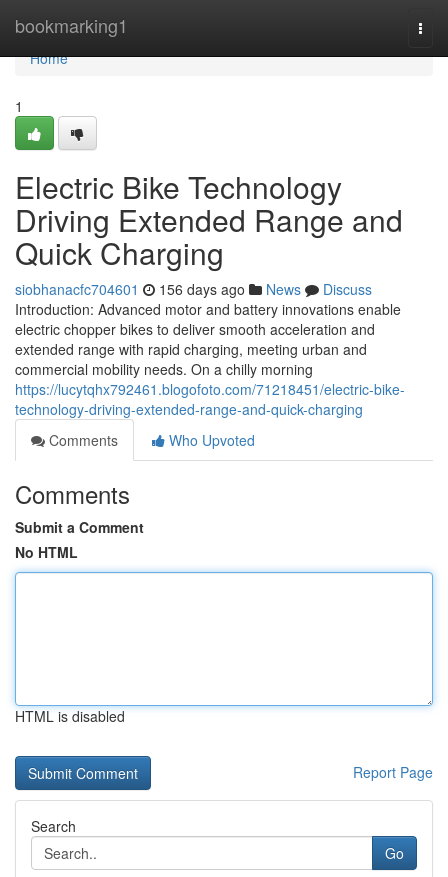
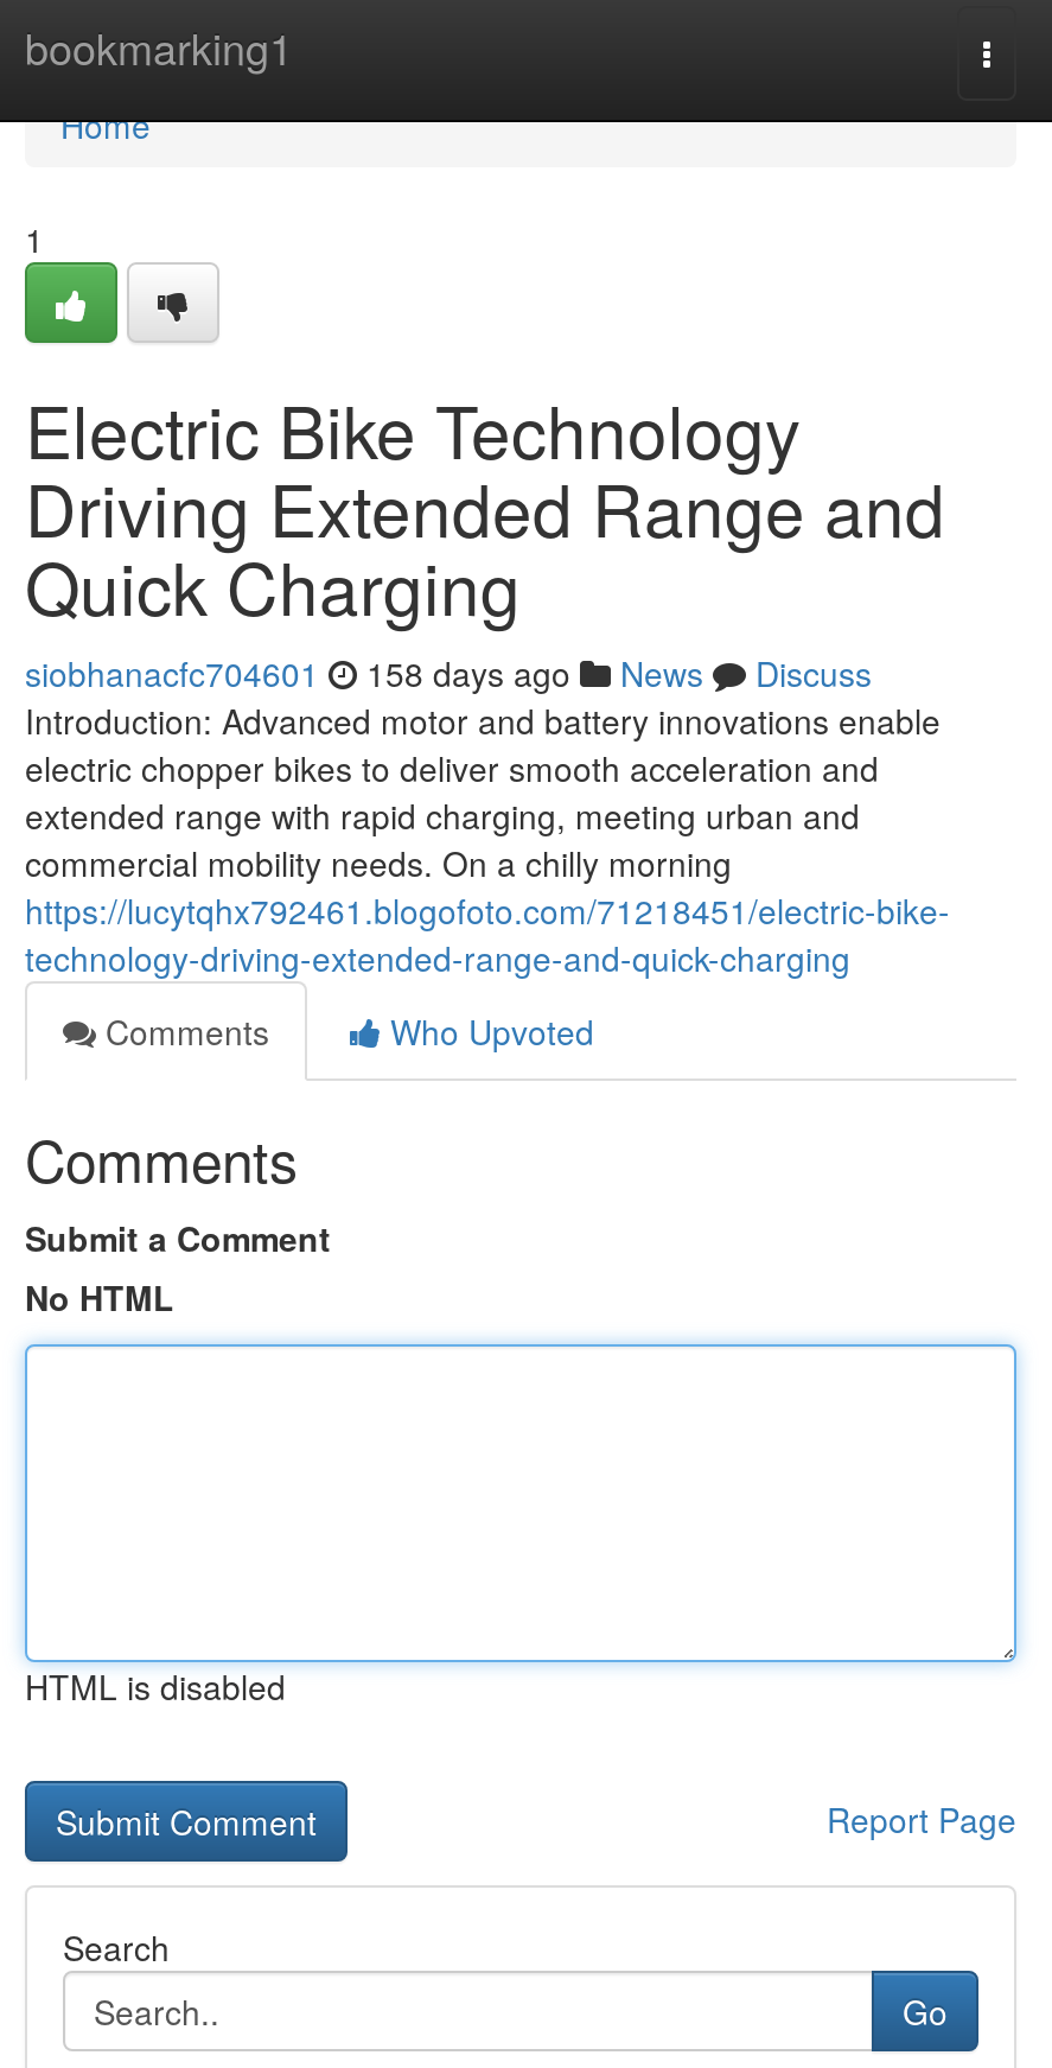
[15,279,372,299] siobhanacfc704601 156 days ago News Discuss -> [25,649,872,696] siobhanacfc704601 158 days ago News Discuss

